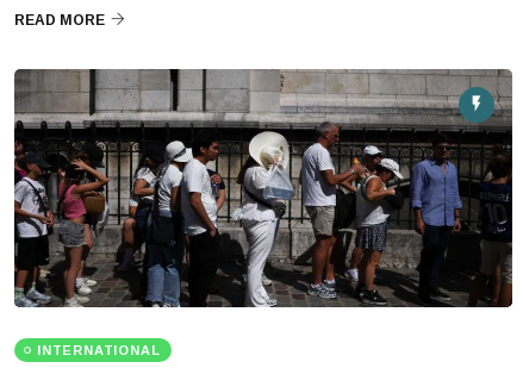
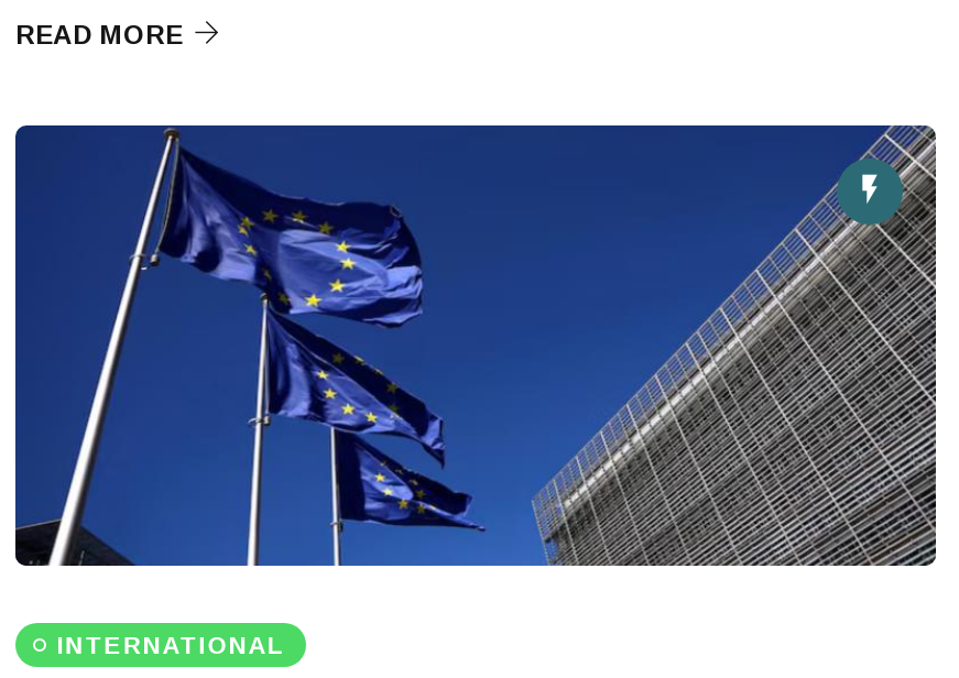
[13,68,512,308] [image] -> [13,123,936,568] [image]

